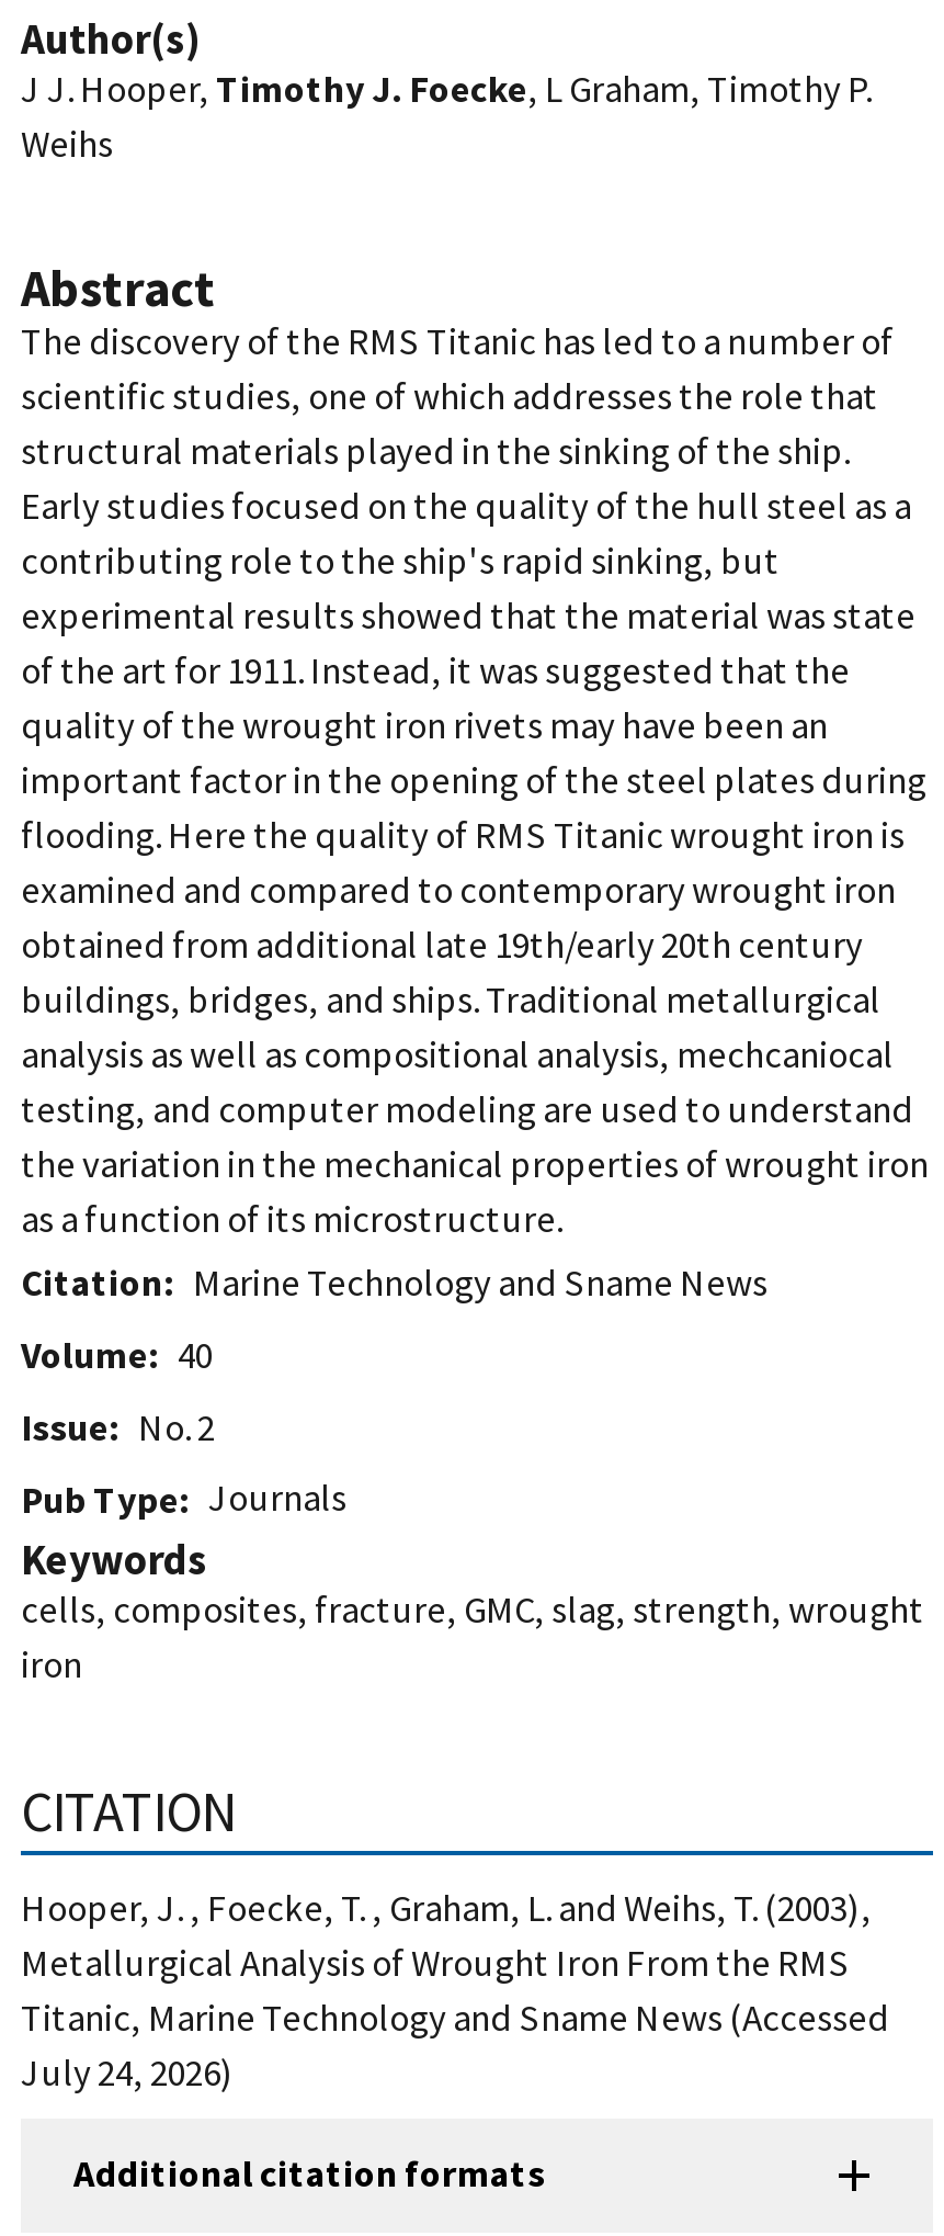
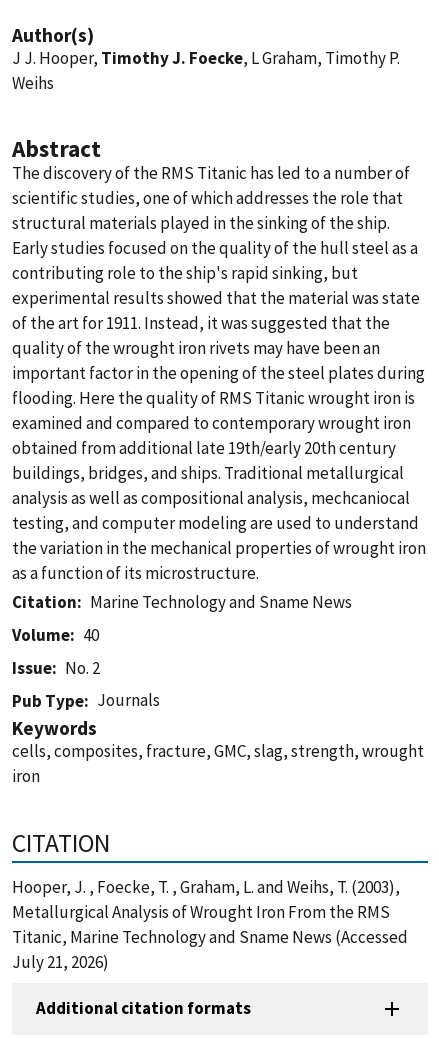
[21,2048,234,2096] July 24, 2026) -> [12,951,109,973] July 21, 2026)

